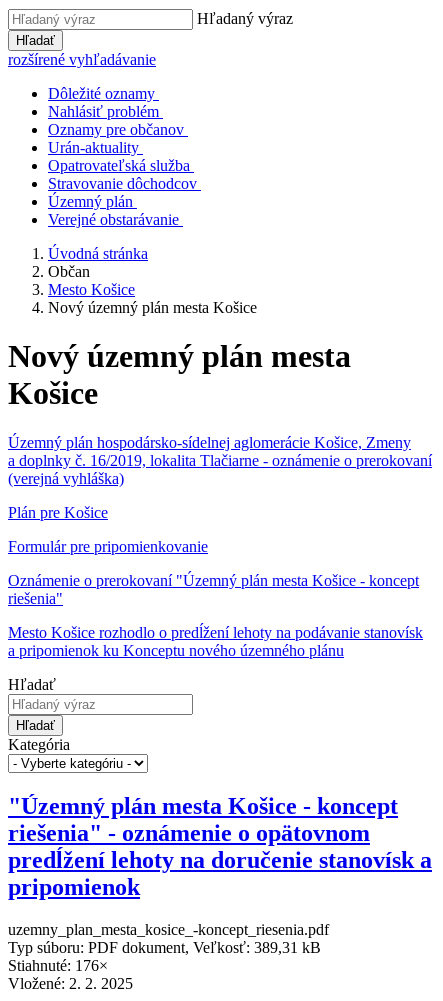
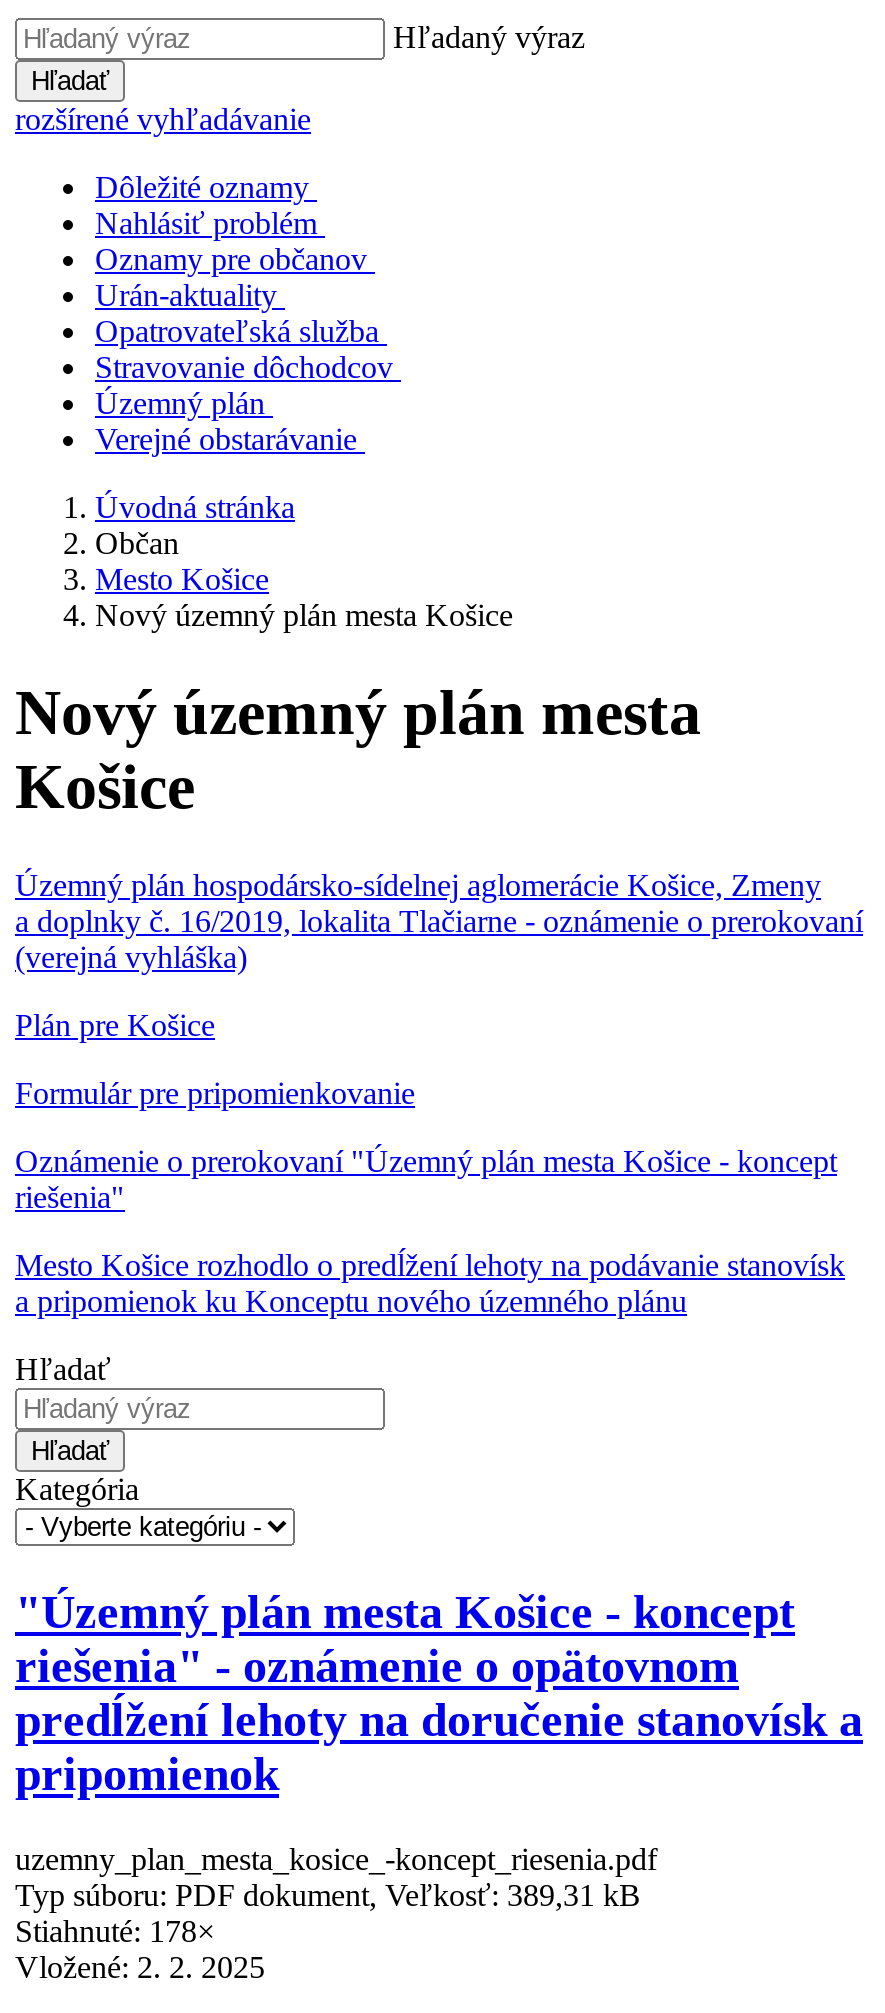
[8,957,108,974] Stiahnuté: 176× -> [15,1913,215,1947] Stiahnuté: 178×

